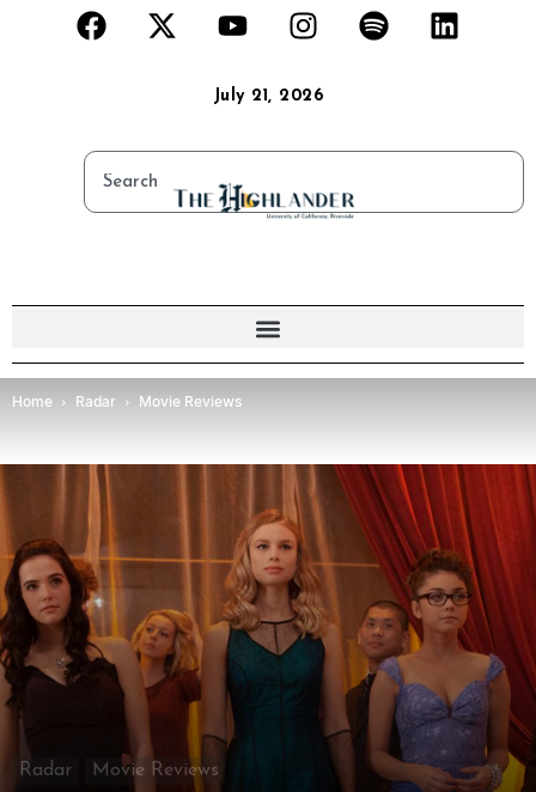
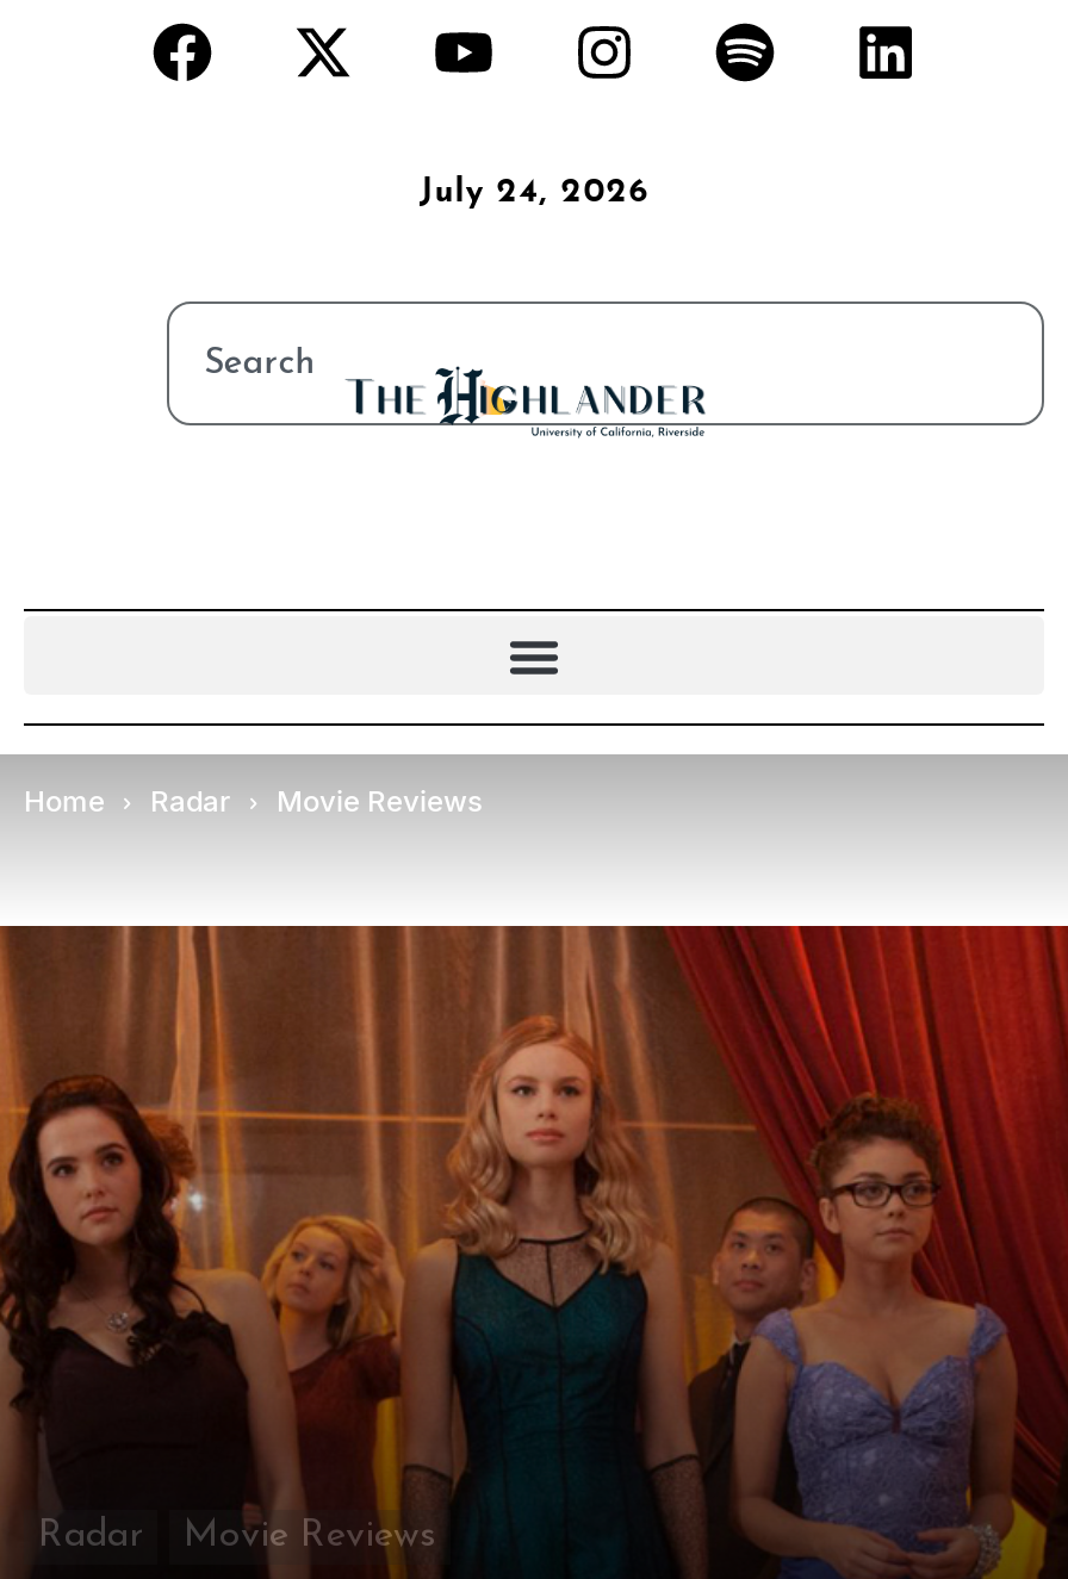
[213,87,323,105] July 21, 2026 -> [419,175,649,211] July 24, 2026

